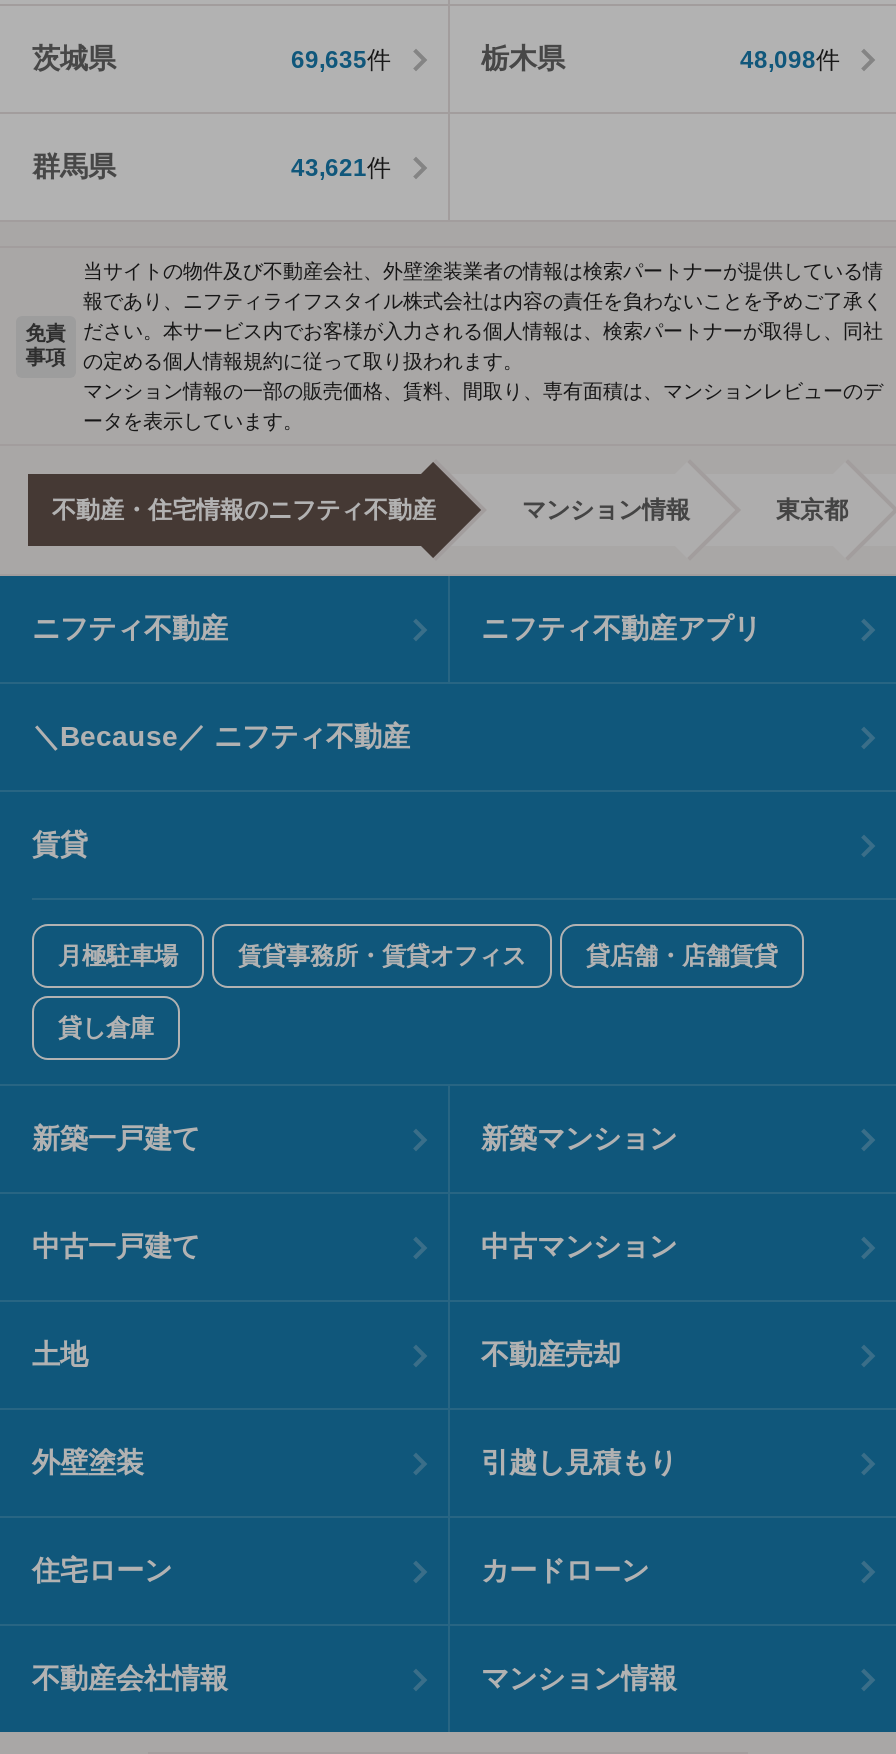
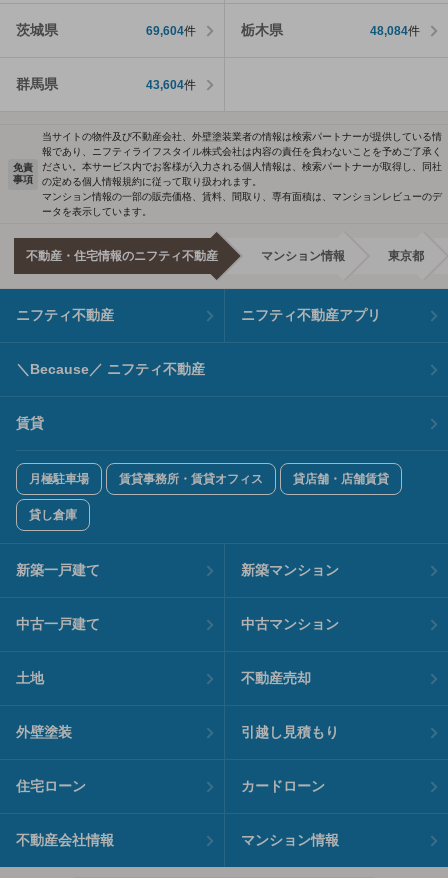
[291,45,391,73] 69,635件 -> [145,24,195,38] 69,604件
[740,45,840,73] 48,098件 -> [370,24,420,38] 48,084件
[291,153,391,181] 43,621件 -> [145,78,195,92] 43,604件

